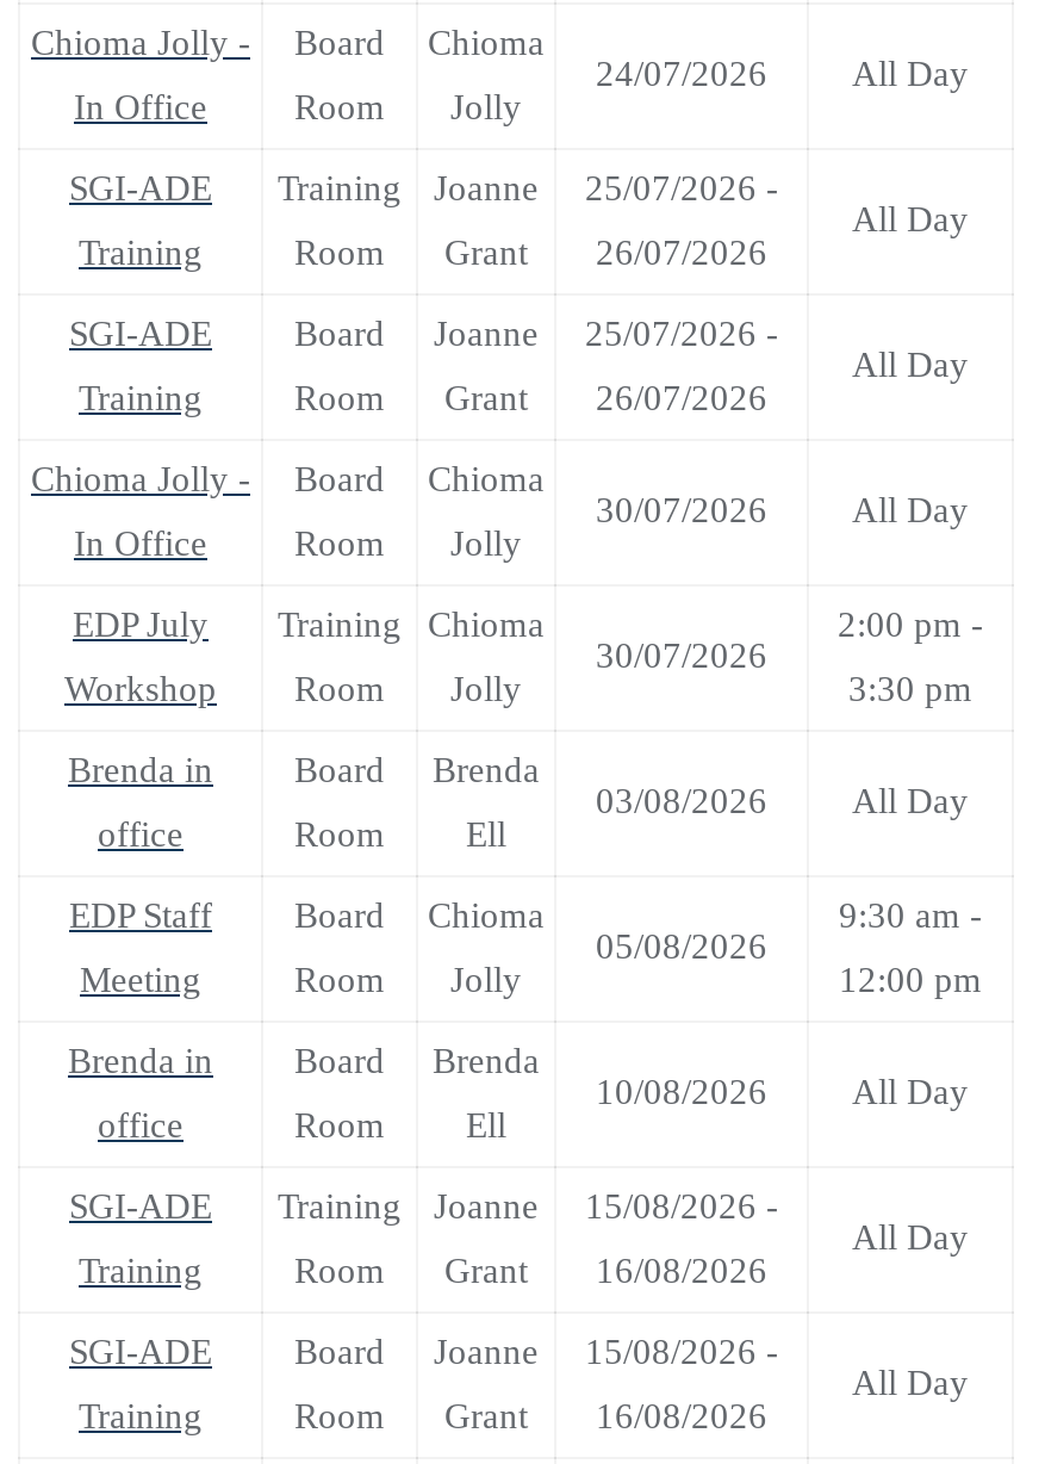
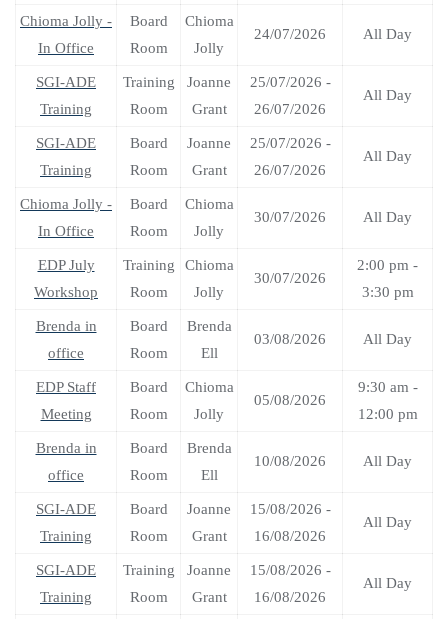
[278,1187,402,1226] Training -> [129,501,167,517] Board
[294,1333,385,1371] Board -> [122,562,174,578] Training

